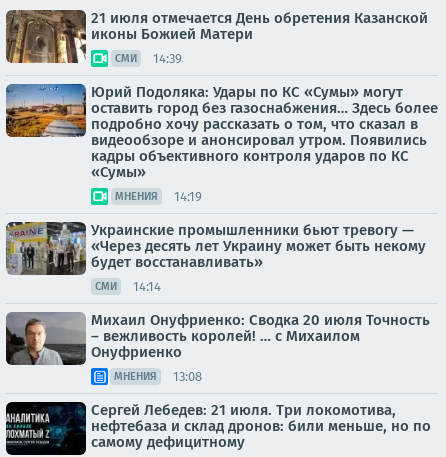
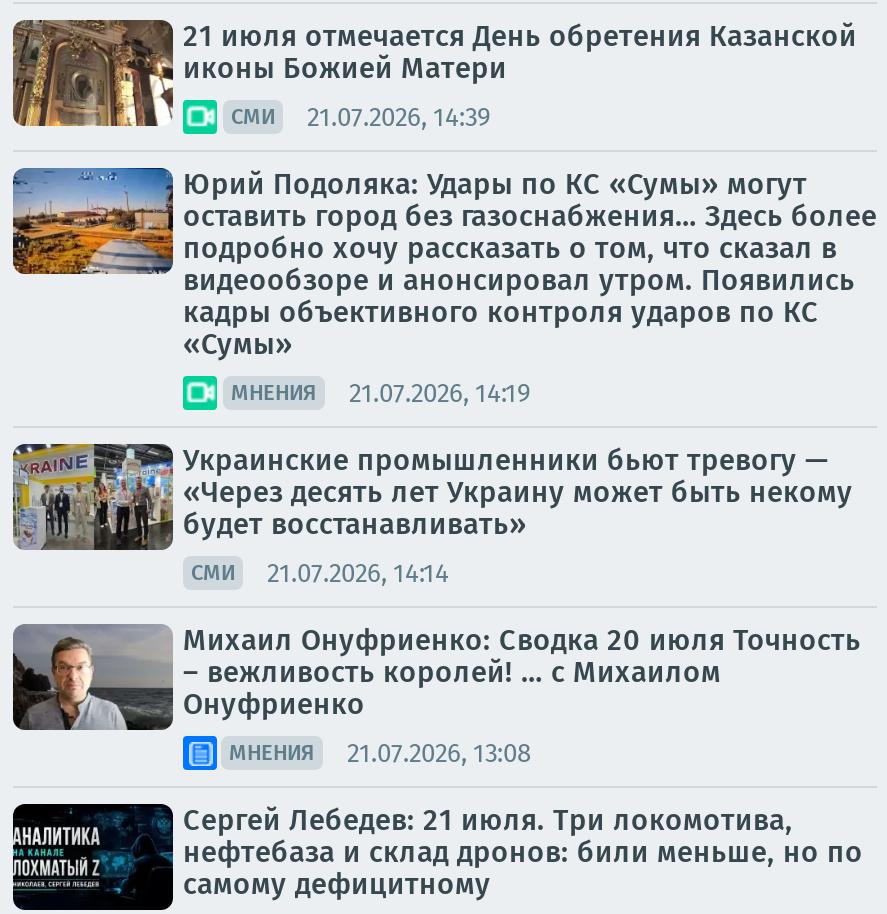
[115,50,182,65] СМИ 14:39 -> [231,101,491,131] СМИ 21.07.2026, 14:39
[115,188,202,203] МНЕНИЯ 14:19 -> [231,377,531,407] МНЕНИЯ 21.07.2026, 14:19
[95,278,161,293] СМИ 14:14 -> [191,557,449,587] СМИ 21.07.2026, 14:14
[114,368,202,383] МНЕНИЯ 13:08 -> [229,737,531,767] МНЕНИЯ 21.07.2026, 13:08

